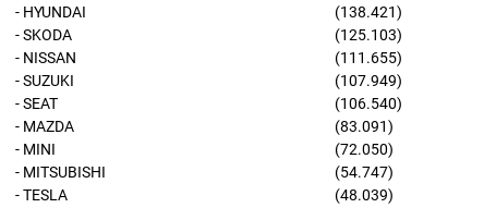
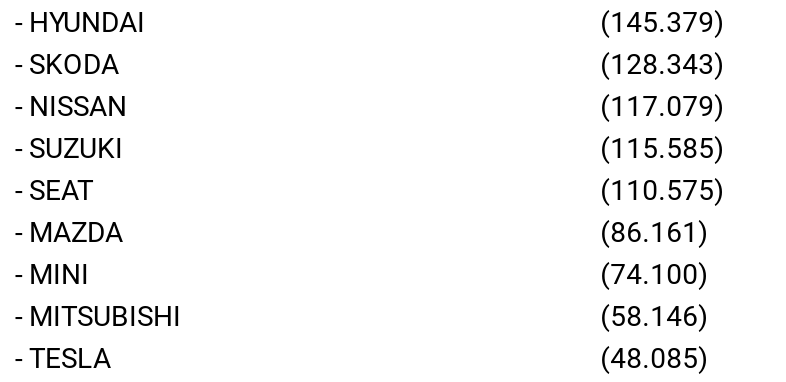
[334,4,402,21] (138.421) -> [600,7,724,39] (145.379)
[334,27,402,44] (125.103) -> [600,49,724,81] (128.343)
[334,49,402,67] (111.655) -> [600,91,724,123] (117.079)
[334,72,402,90] (107.949) -> [600,133,724,165] (115.585)
[334,95,402,113] (106.540) -> [600,175,724,207] (110.575)
[334,118,393,135] (83.091) -> [600,217,708,249] (86.161)
[334,141,393,158] (72.050) -> [600,259,708,291] (74.100)
[334,164,393,181] (54.747) -> [600,301,708,333] (58.146)
[334,187,393,204] (48.039) -> [600,343,708,375] (48.085)

